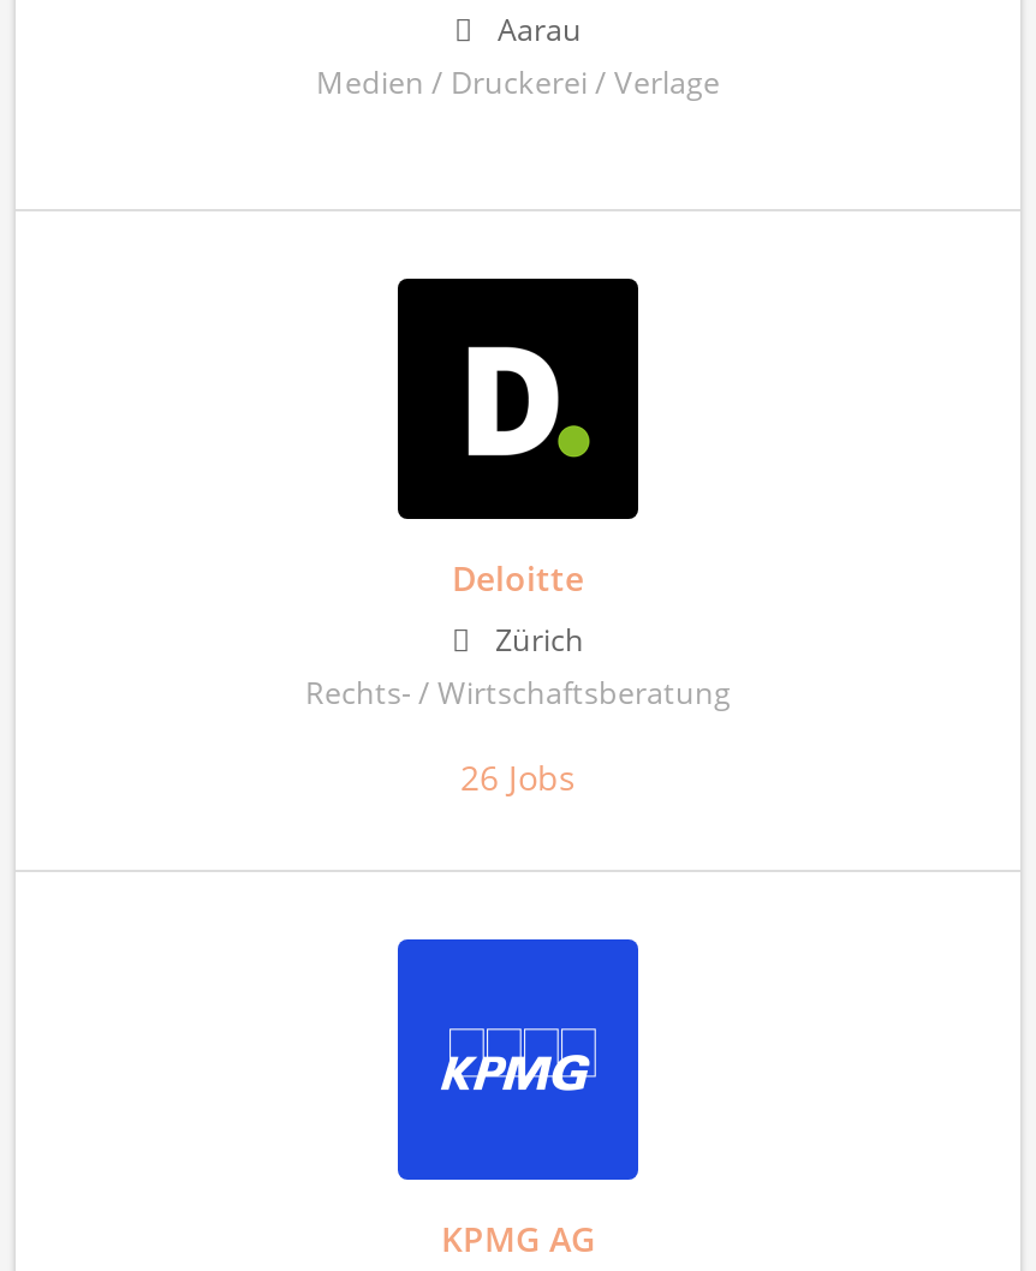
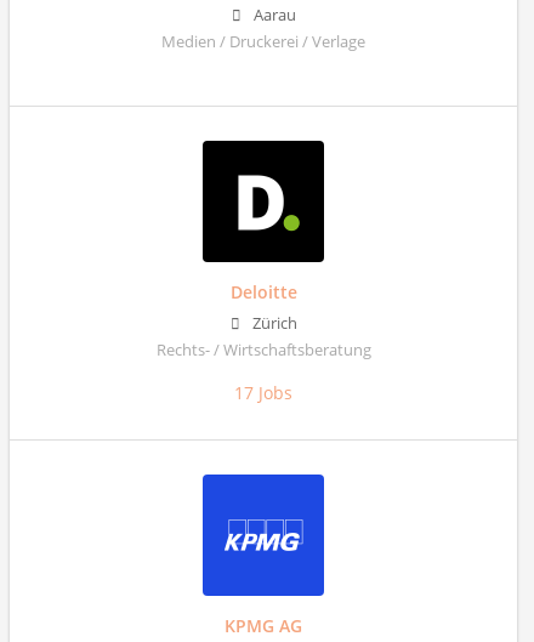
[460,753,576,799] 26 Jobs -> [234,381,292,404] 17 Jobs

